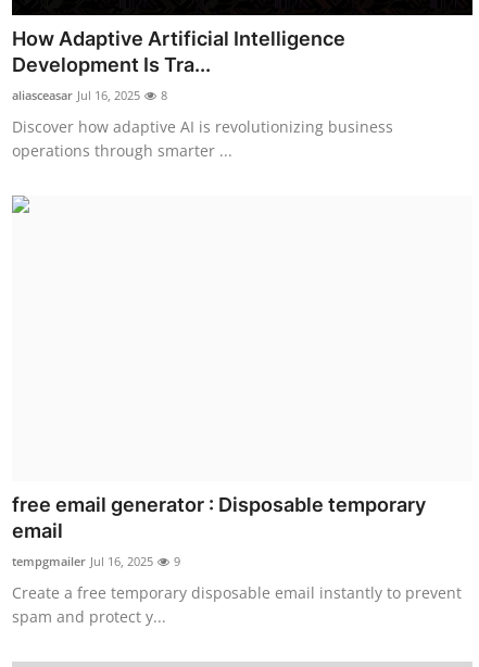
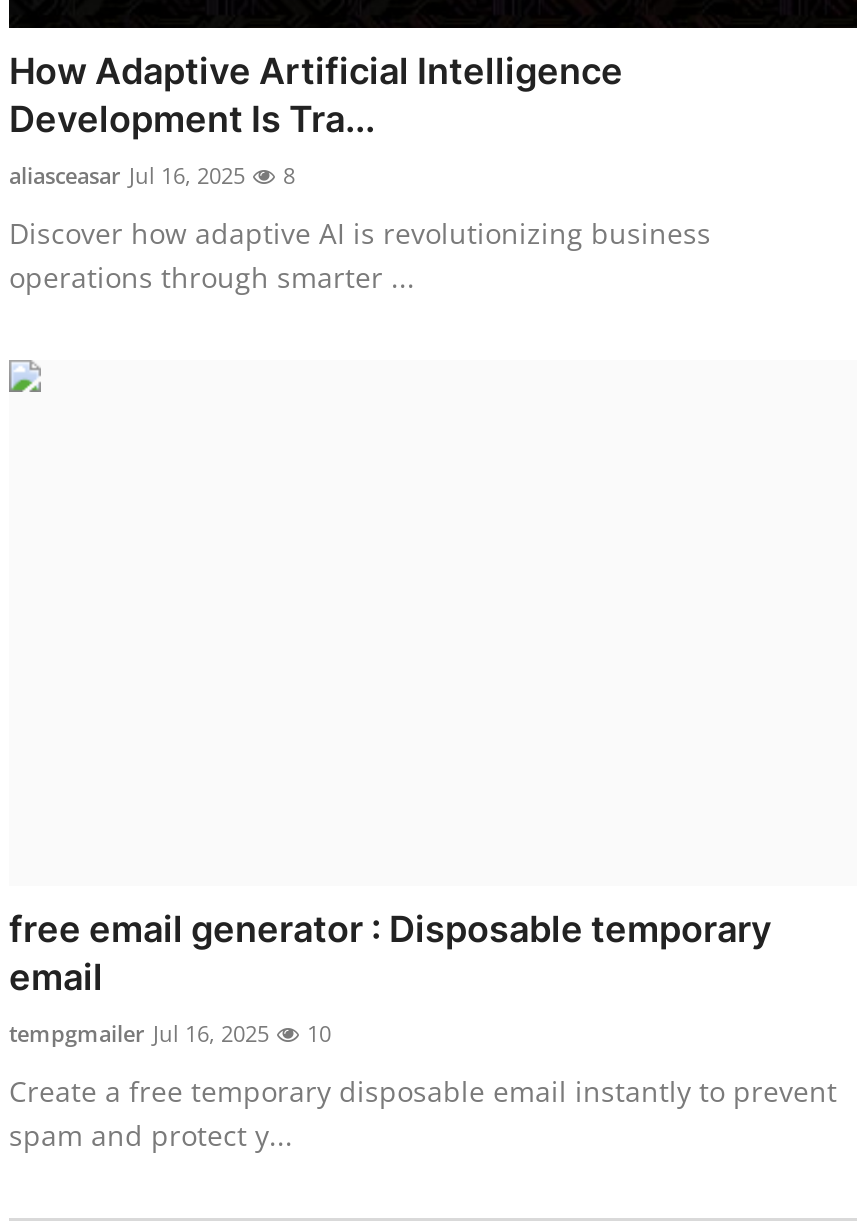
[12,553,180,569] tempgmailer Jul 16, 2025 9 -> [9,1017,331,1047] tempgmailer Jul 16, 2025 10

